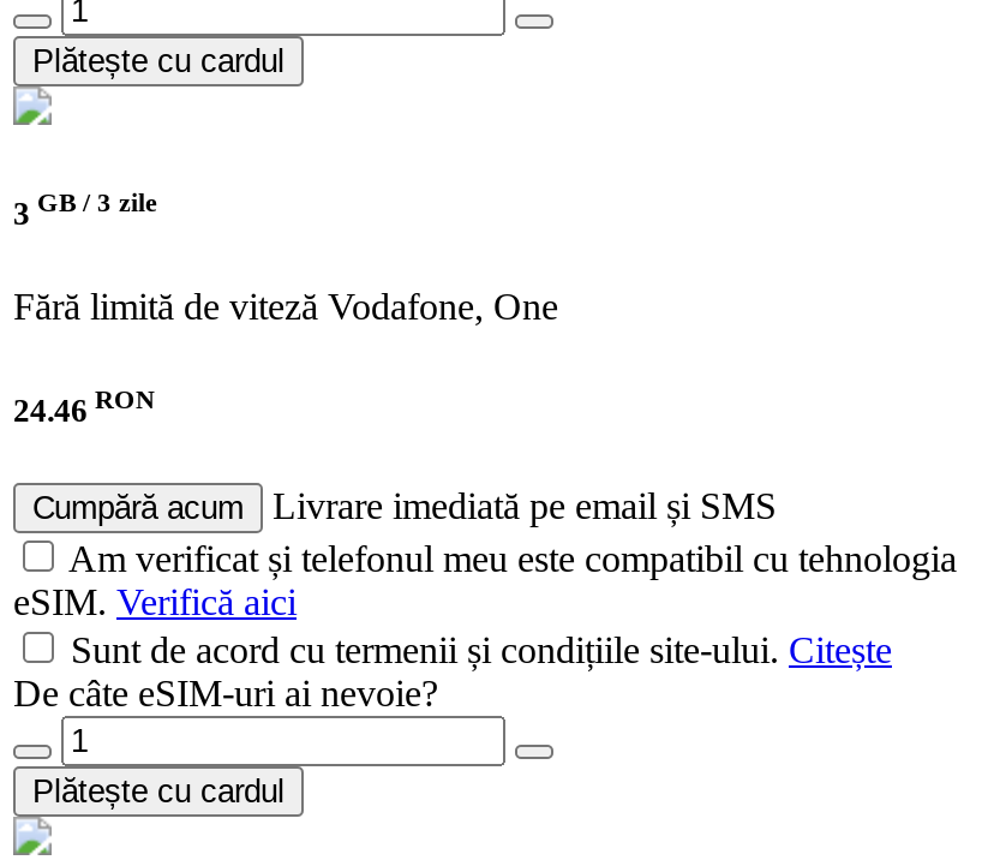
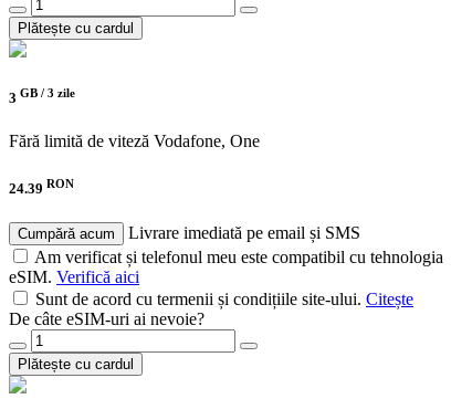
[13,383,155,428] 24.46 RON -> [9,176,74,197] 24.39 RON

